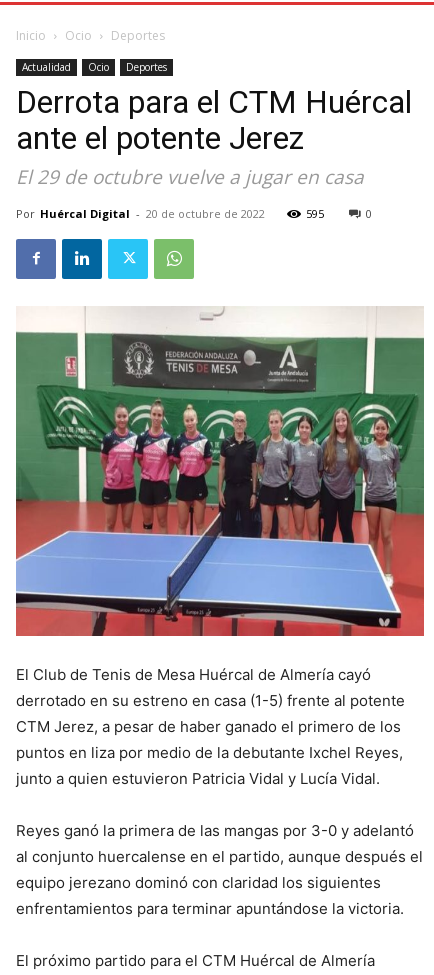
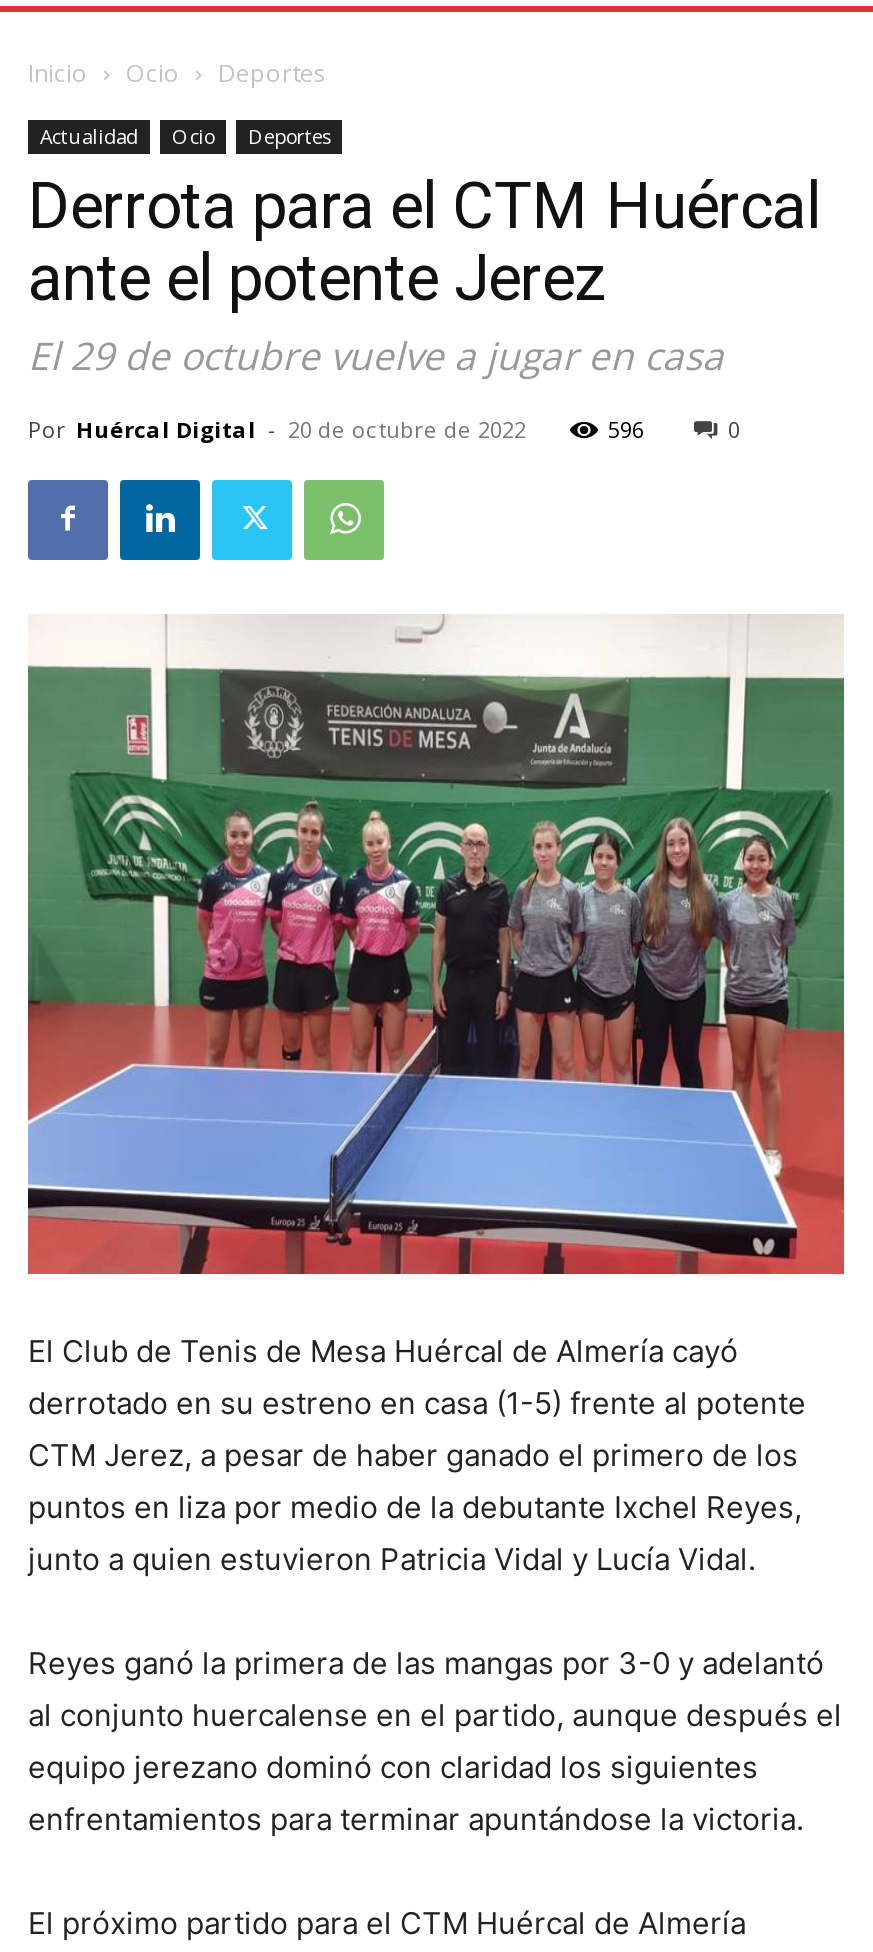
[306,206,324,221] 595 -> [608,414,644,444] 596

